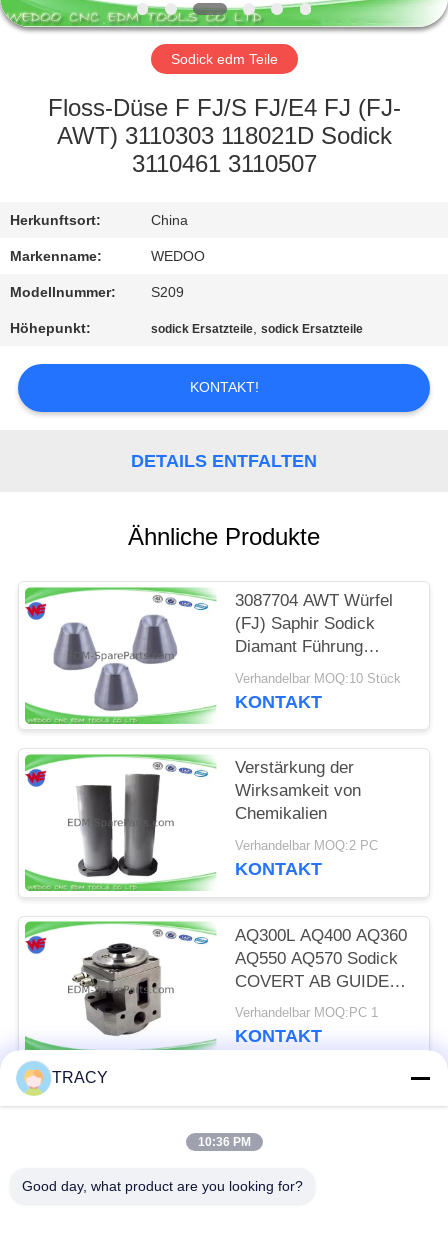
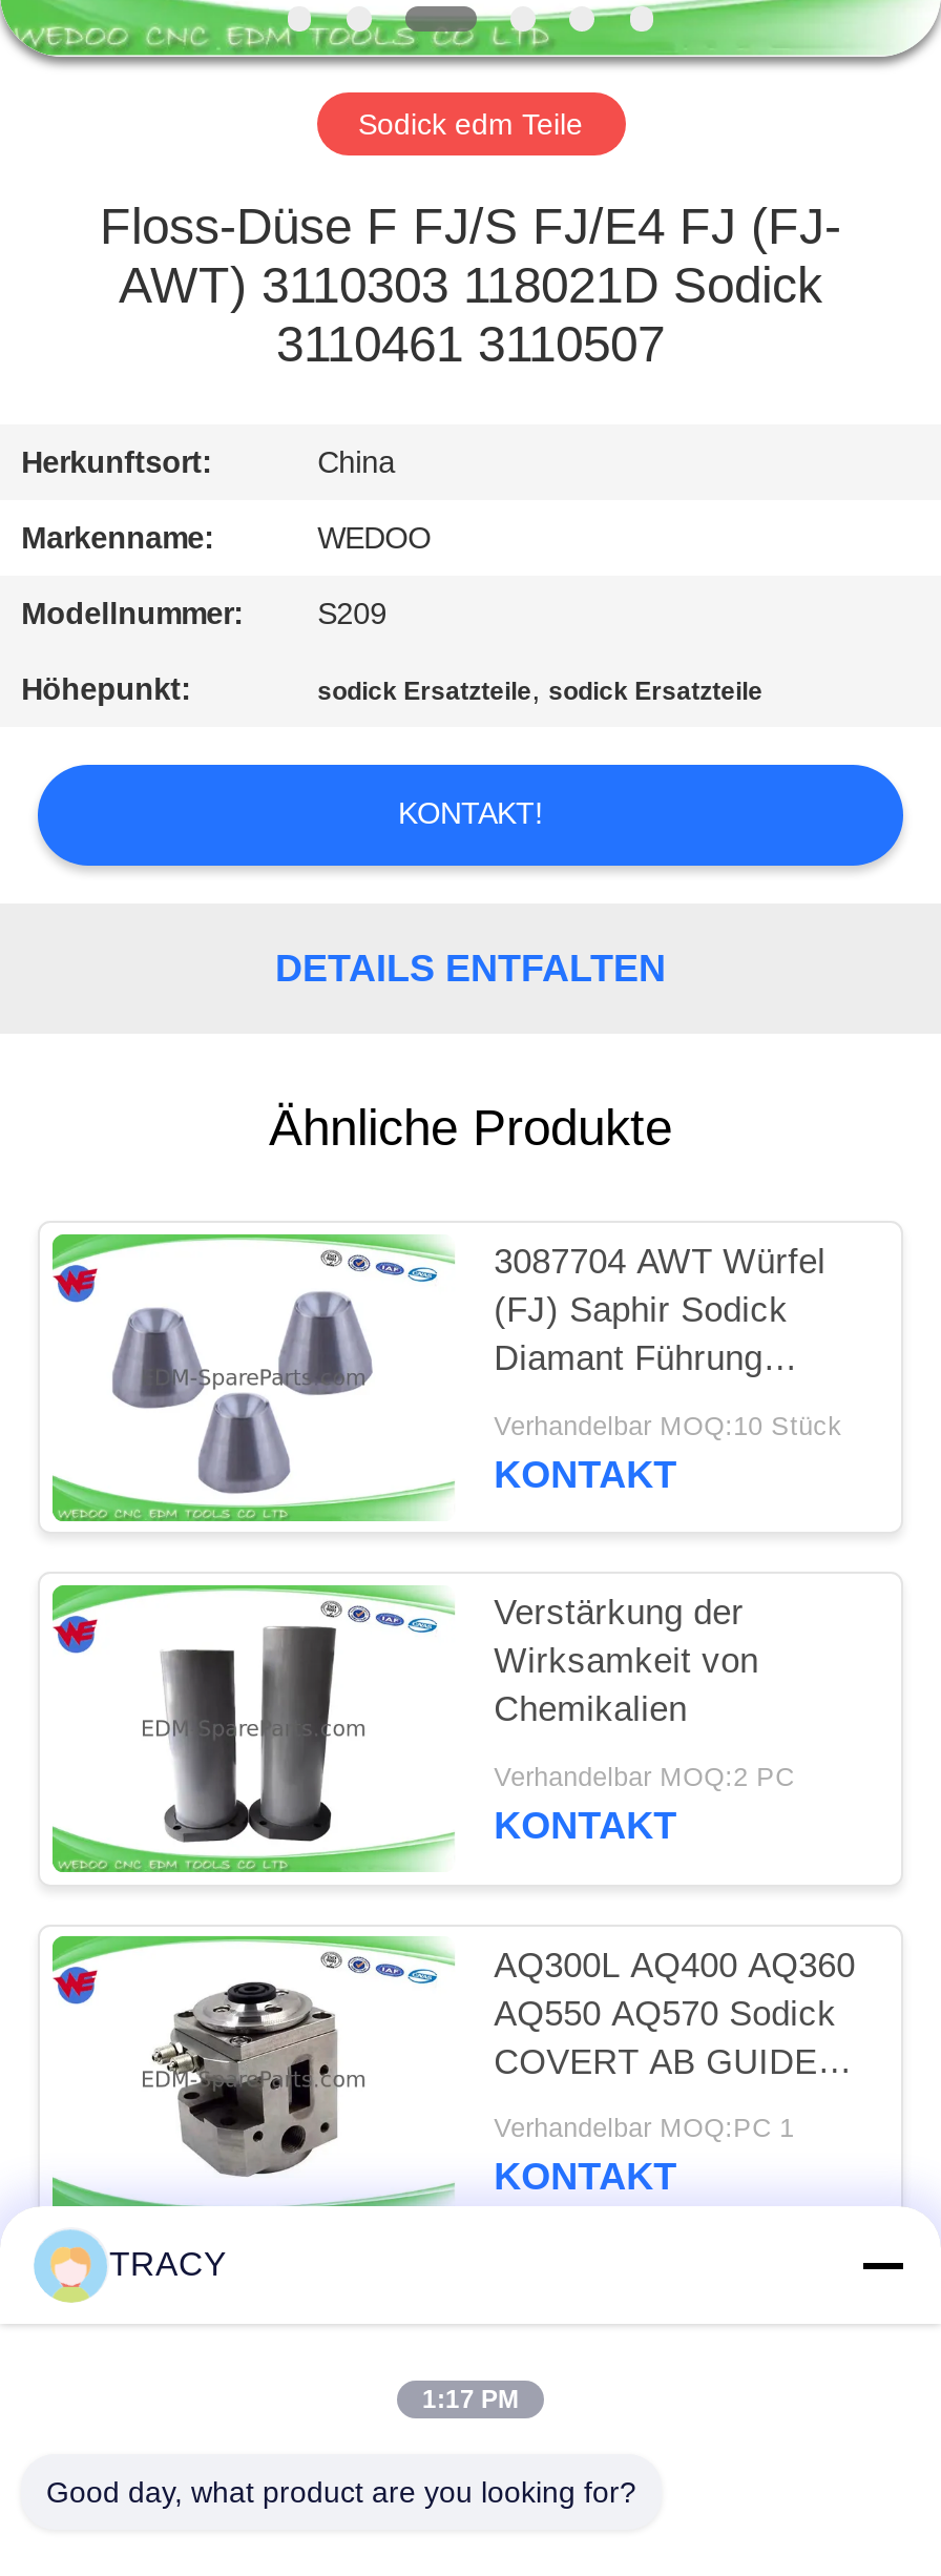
[197,1135,250,1149] 10:36 PM -> [422,2385,519,2414] 1:17 PM

